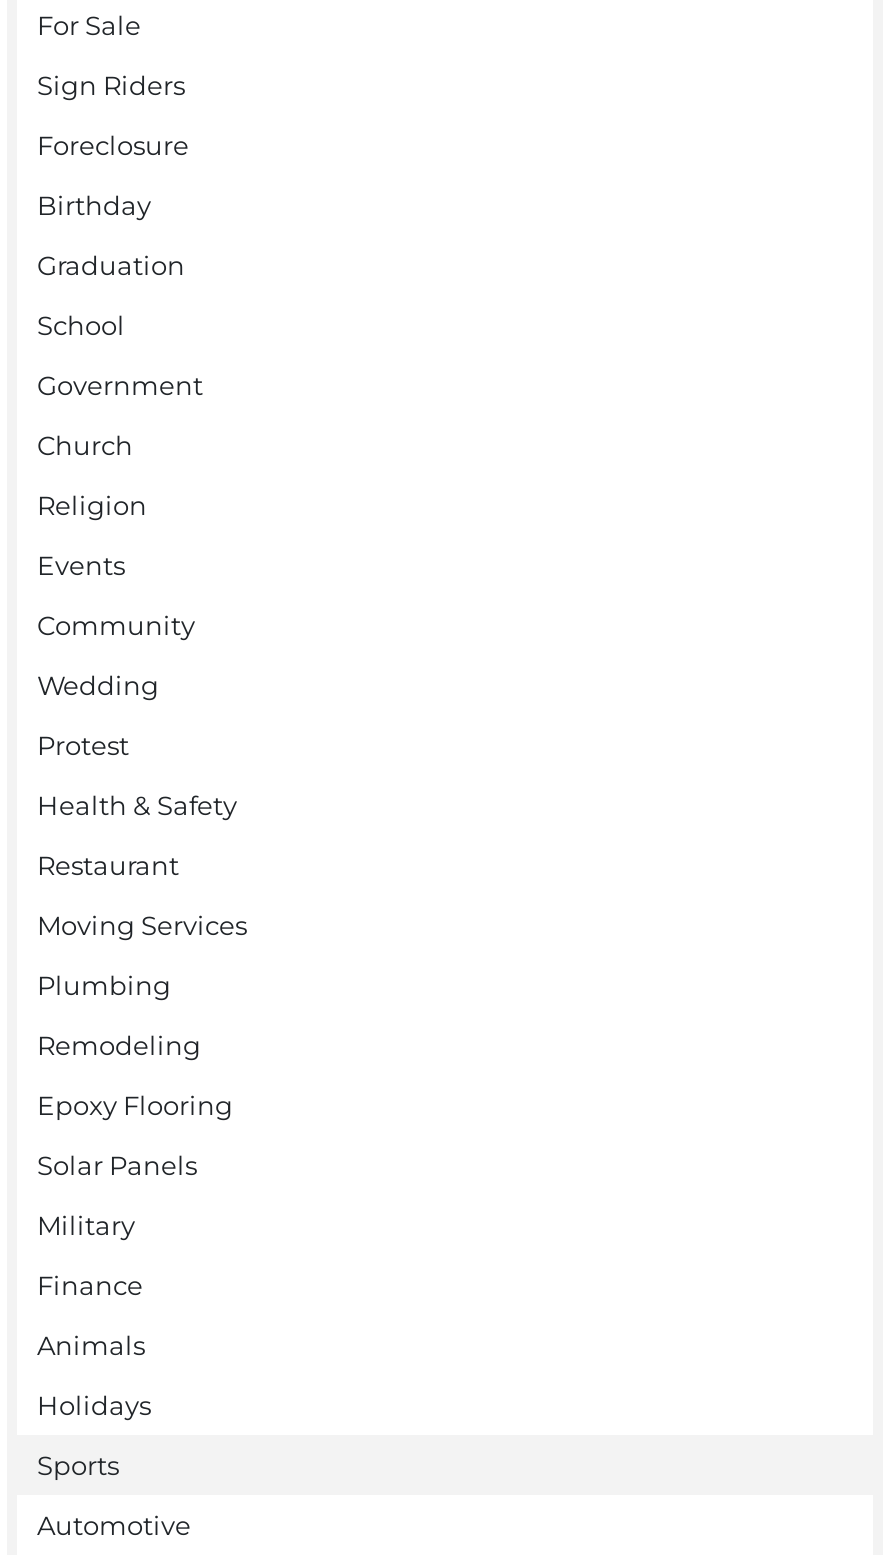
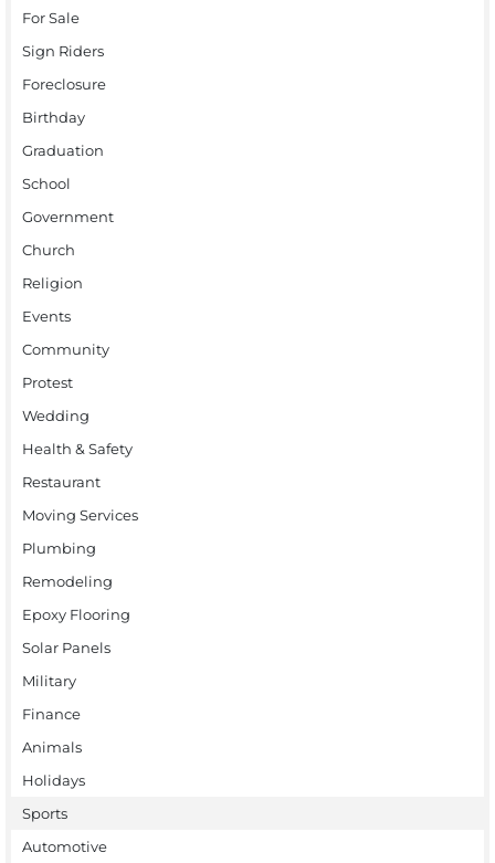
moved [37,668,159,700] -> [22,406,89,424]: Wedding
moved [37,728,129,760] -> [22,373,73,391]: Protest

